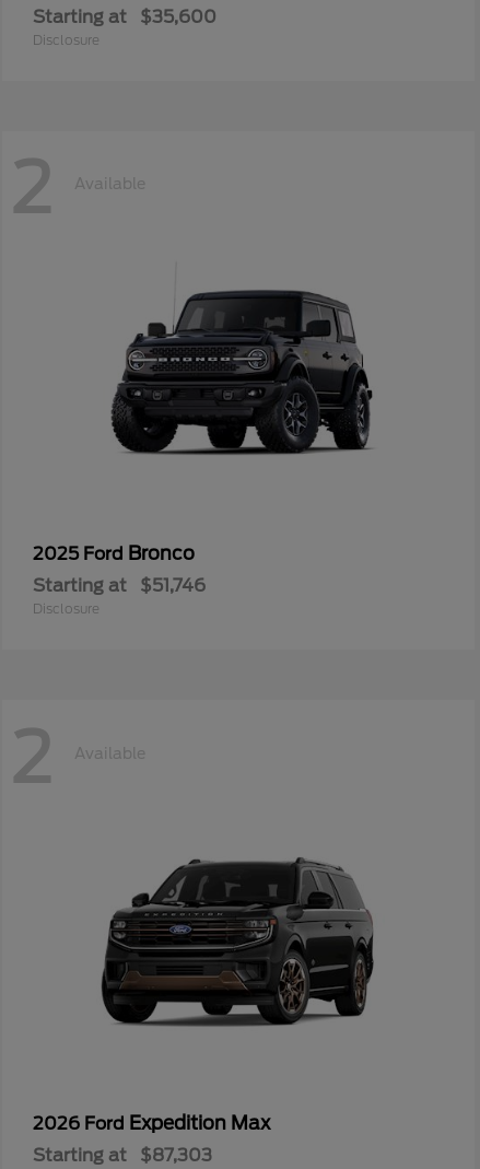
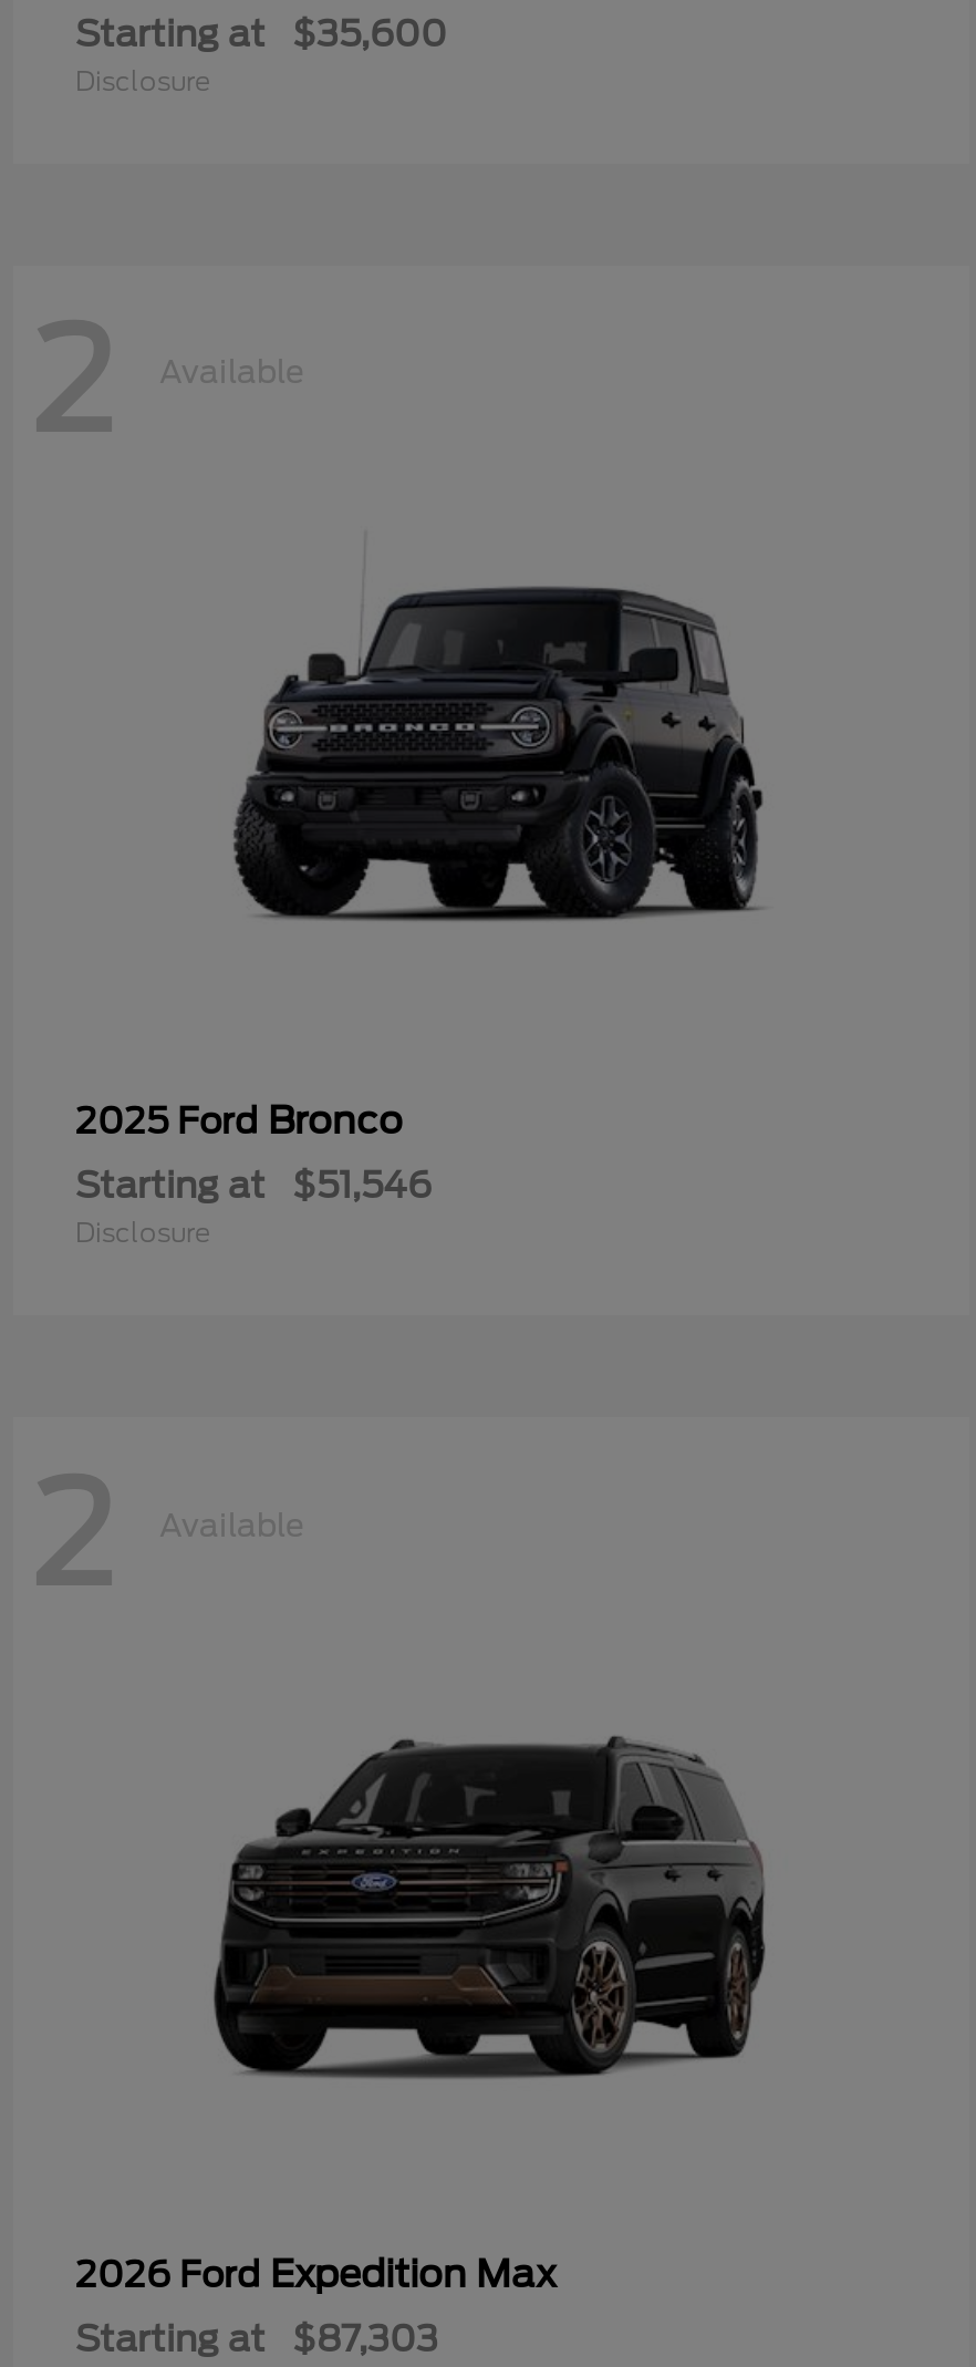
[33,576,206,597] Starting at $51,746 -> [75,1166,432,1208] Starting at $51,546

